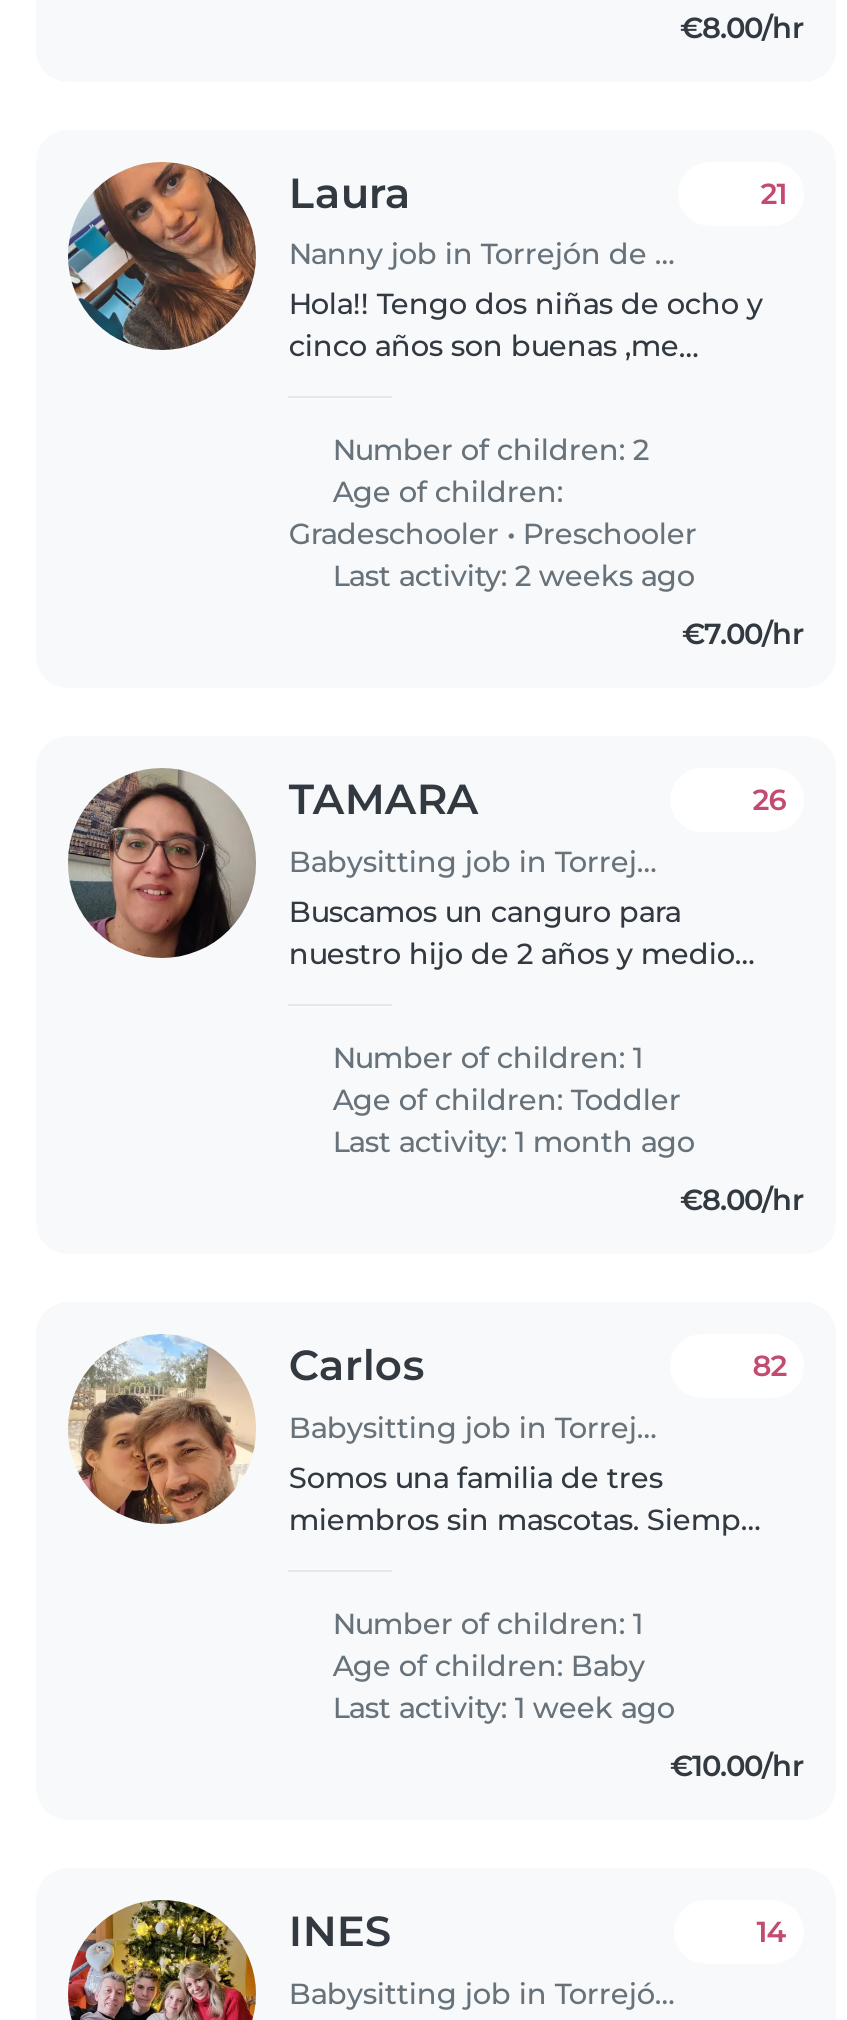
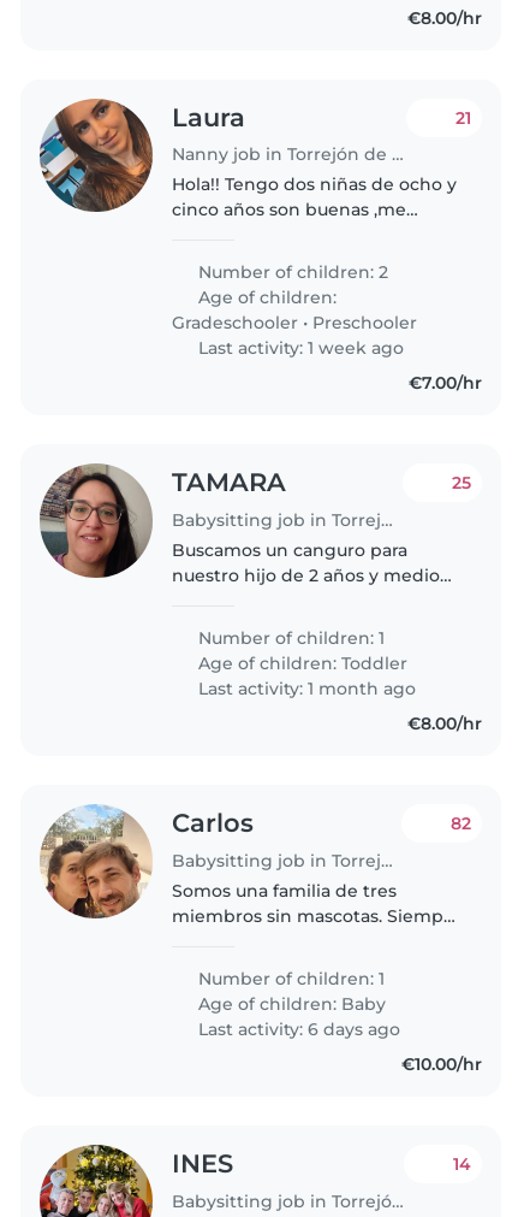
[325,559,695,595] Last activity: 2 weeks ago -> none
[752,783,786,819] 26 -> [452,472,471,494] 25
moved [325,1690,675,1726] -> [194,338,404,359]: Last activity: 1 week ago
none -> [194,1018,401,1040] Last activity: 6 days ago

